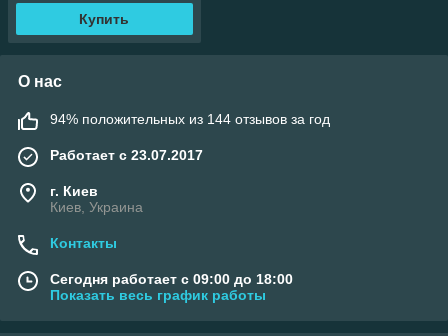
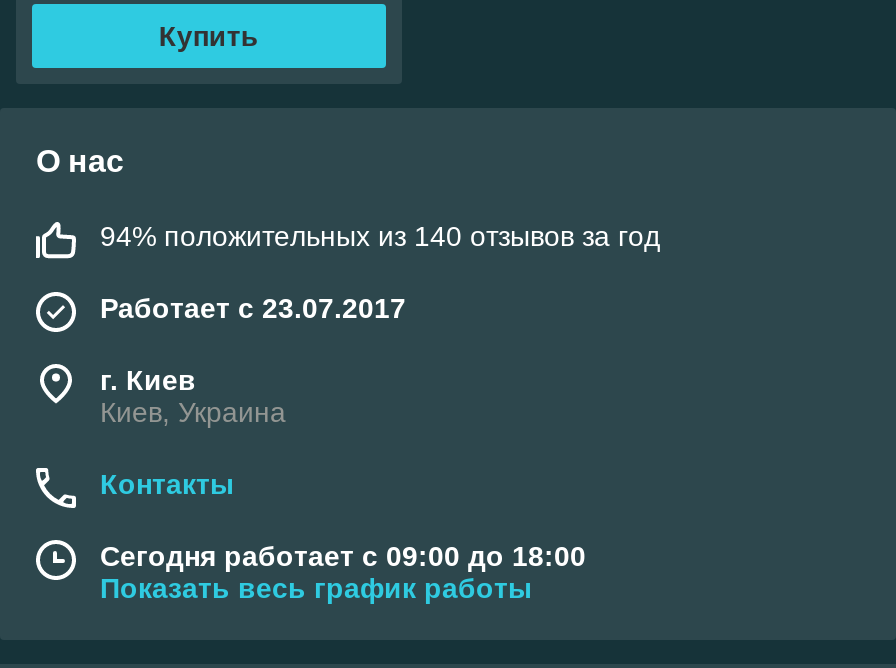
[50,111,330,127] 94% положительных из 144 отзывов за год -> [100,220,660,252] 94% положительных из 140 отзывов за год

